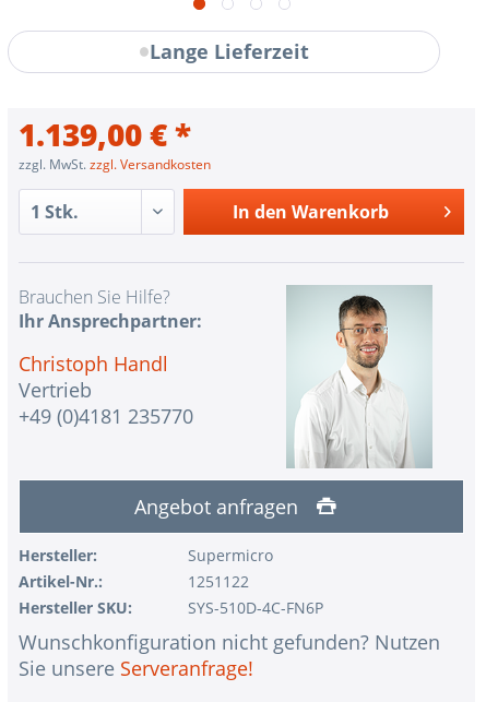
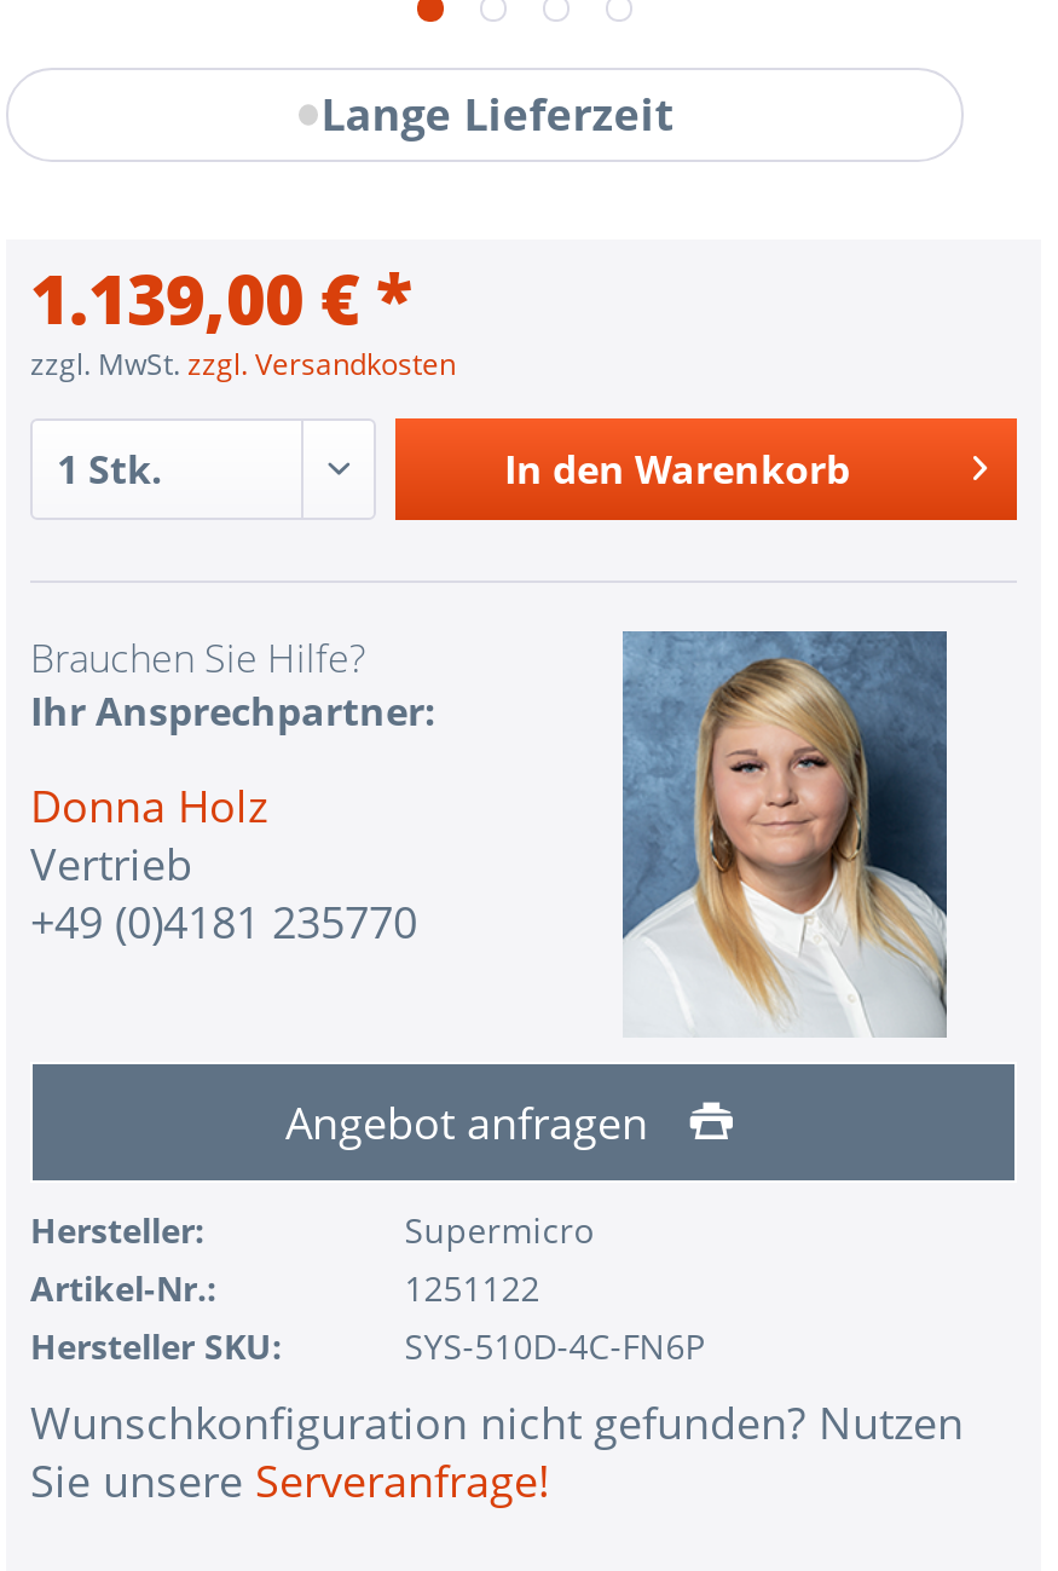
[287,286,432,468] [image] -> [623,631,949,1035] [image]
[19,350,168,376] Christoph Handl -> [30,776,267,834] Donna Holz

